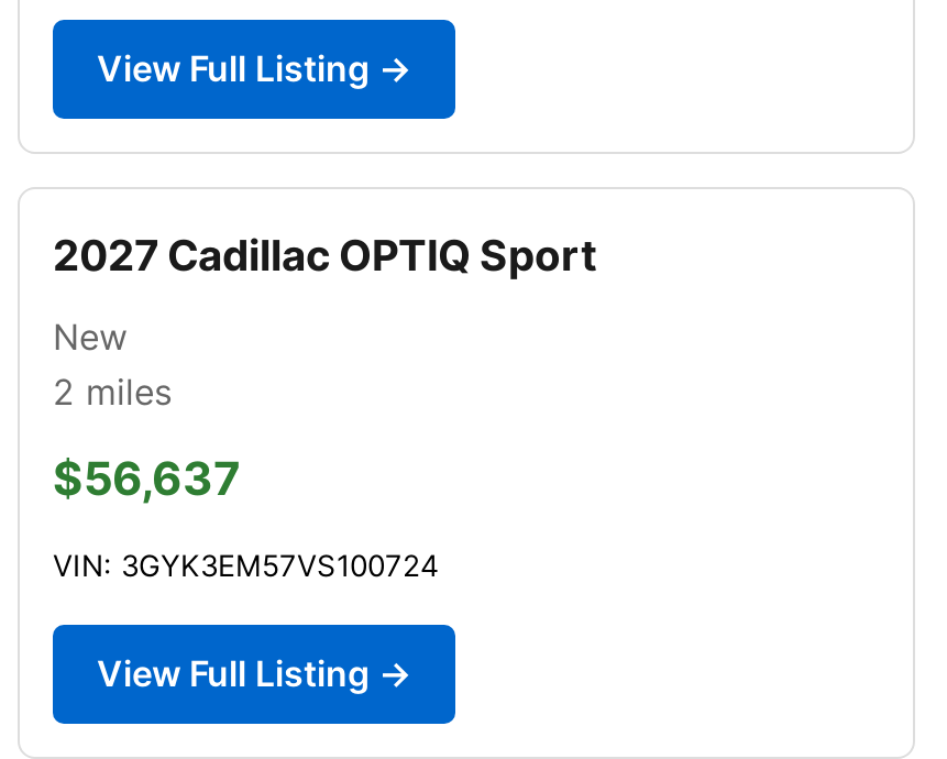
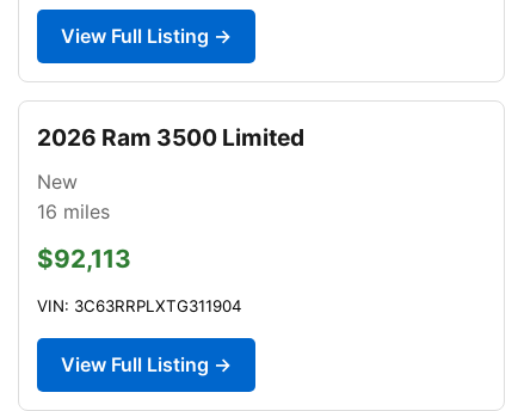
[53,229,596,281] 2027 Cadillac OPTIQ Sport -> [37,123,304,152] 2026 Ram 3500 Limited
[53,369,172,413] 2 miles -> [37,199,110,223] 16 miles
[53,451,240,506] $56,637 -> [37,244,131,273] $92,113
[53,548,440,583] VIN: 3GYK3EM57VS100724 -> [37,296,242,315] VIN: 3C63RRPLXTG311904

